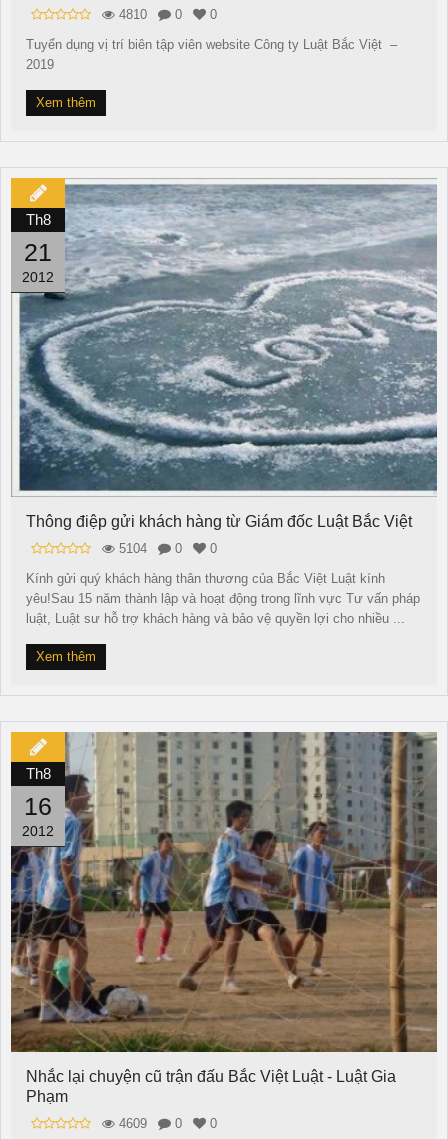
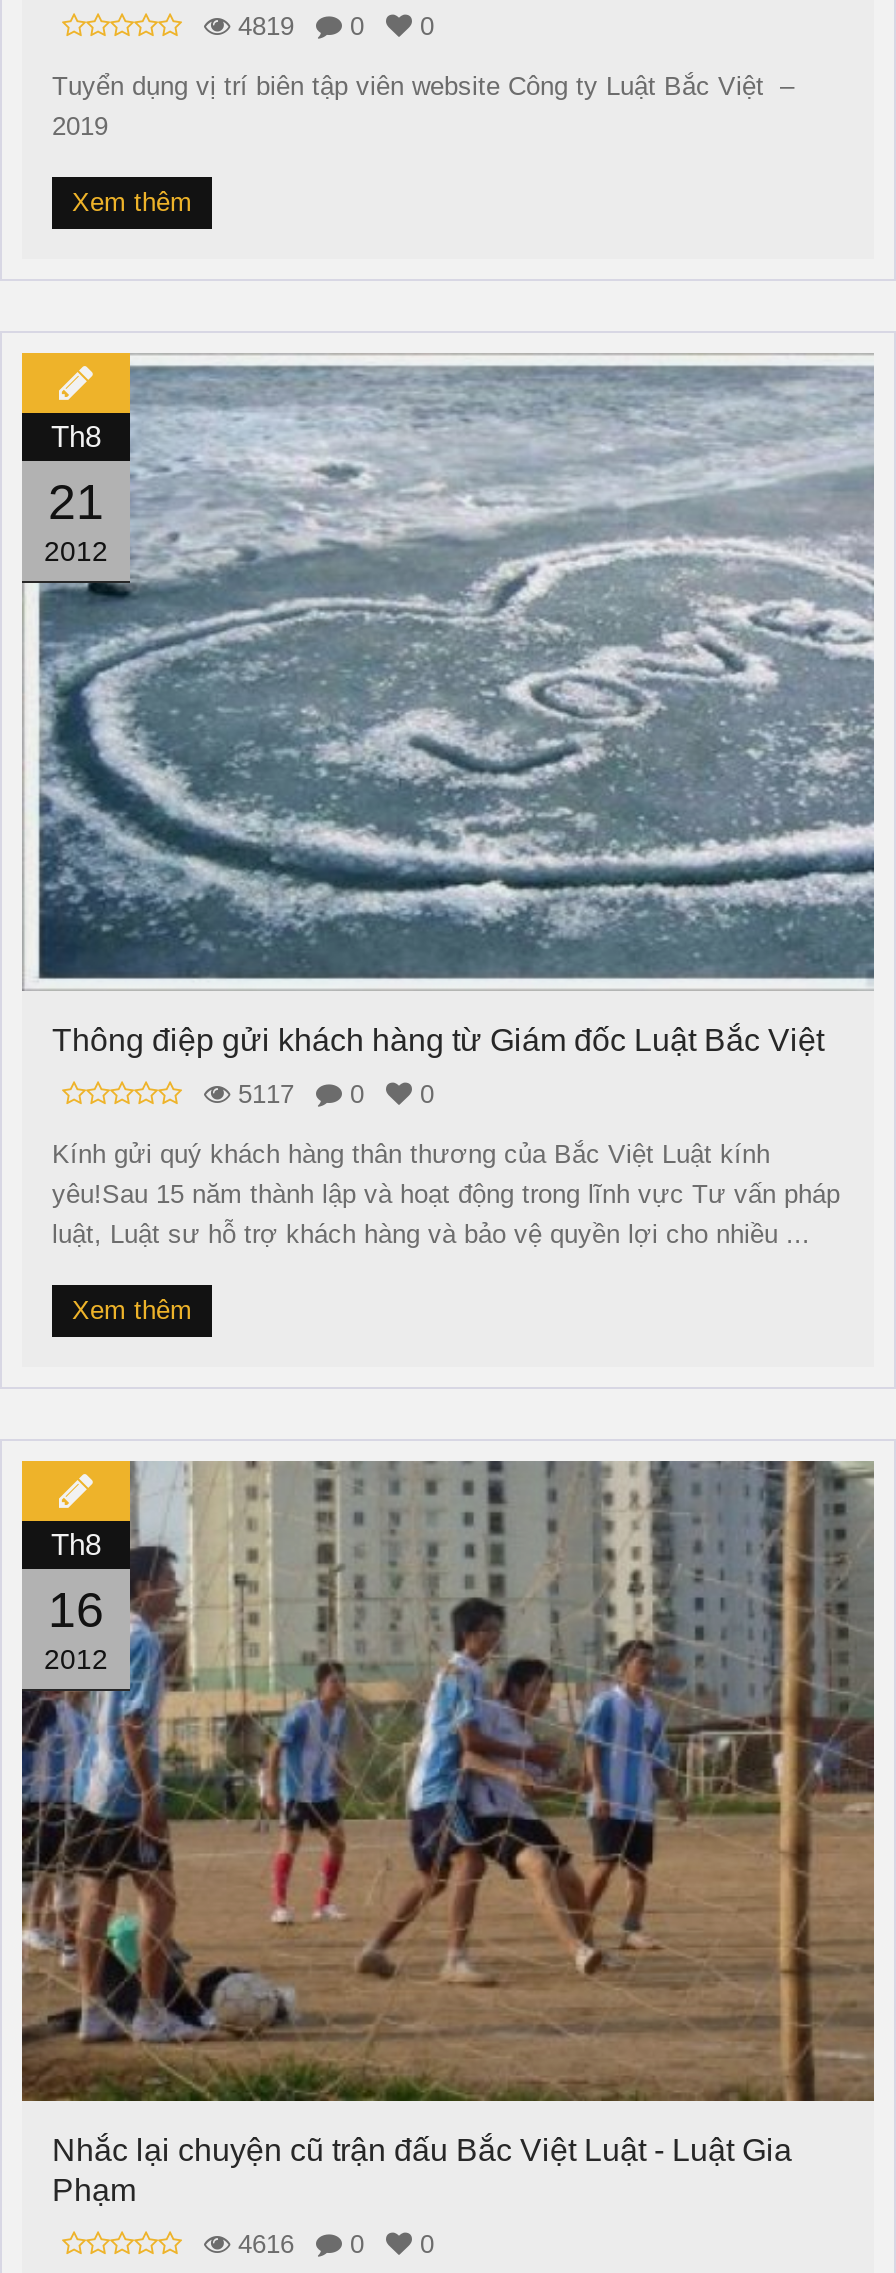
[115,6,217,21] 4810 0 0 -> [230,10,434,40] 4819 0 0
[115,541,217,556] 5104 0 0 -> [230,1079,434,1109] 5117 0 0
[115,1115,217,1130] 4609 0 0 -> [230,2228,434,2258] 4616 0 0

